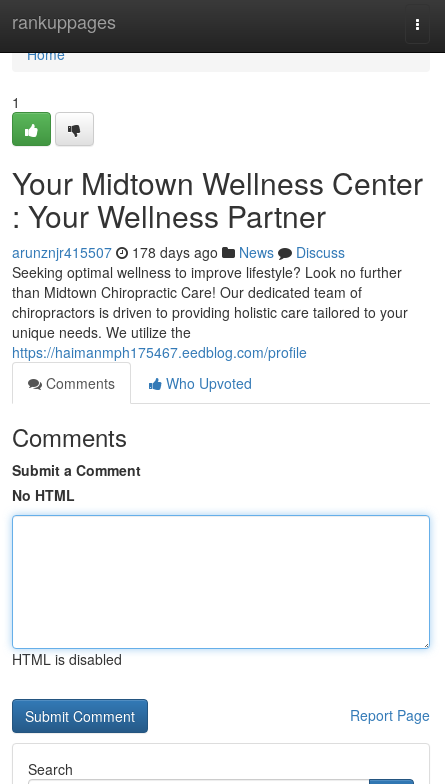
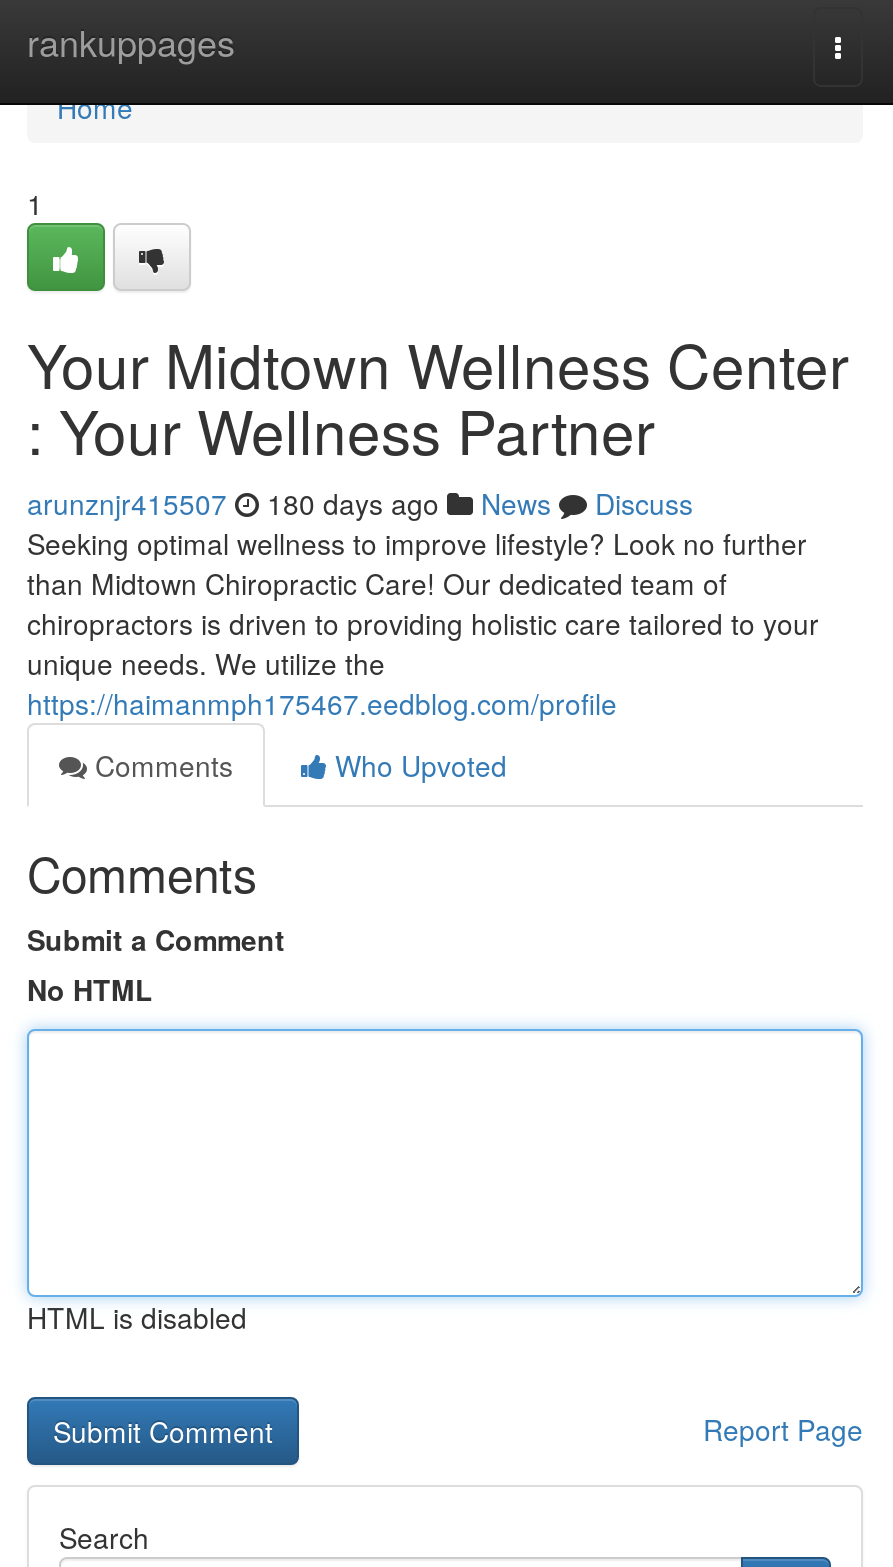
[12,242,345,262] arunznjr415507 178 days ago News Discuss -> [27,483,693,523] arunznjr415507 180 days ago News Discuss

